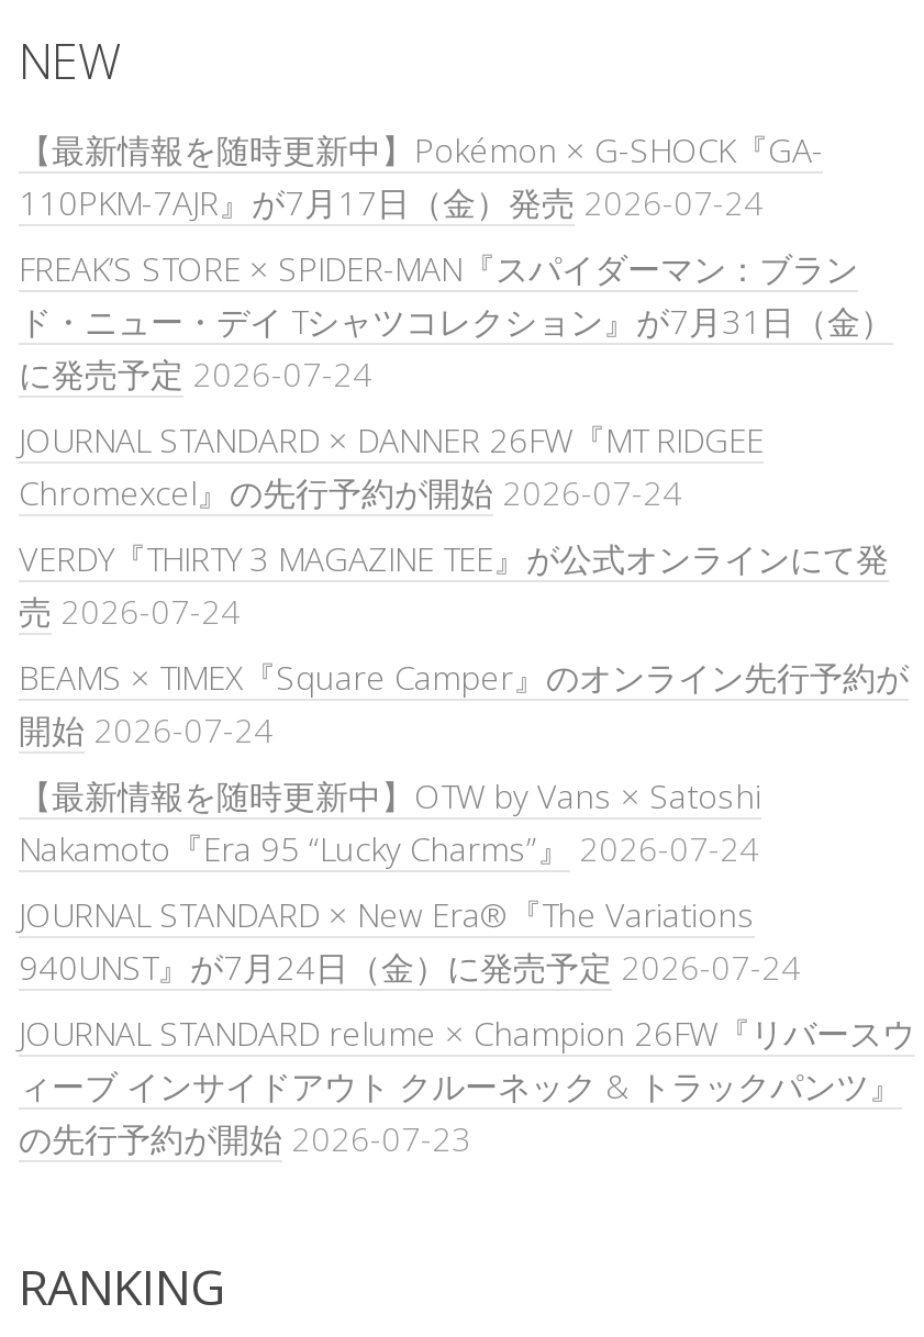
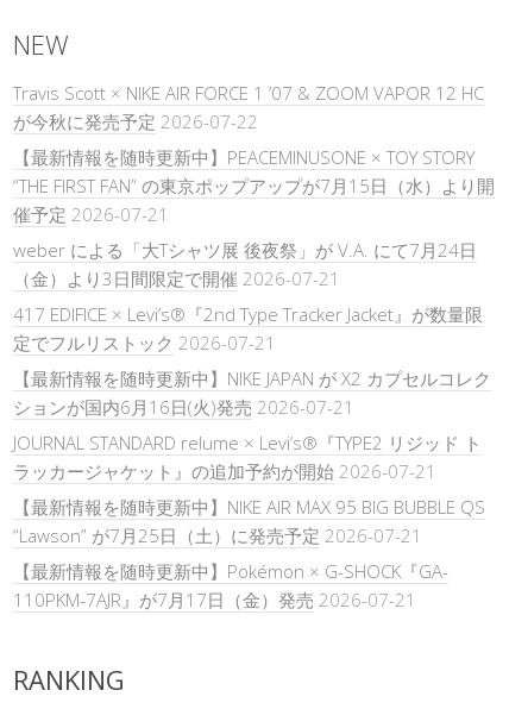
none -> [13,81,495,547] Travis Scott × NIKE AIR FORCE 1 ’07 & ZOOM VAPOR 12 HC | が今秋に発売予定 2026-07-22 | 【最新情報を随時更新中】PEACEMINUSONE × TOY STORY | “THE FIRST FAN” の東京ポップアップが7月15日（水）より開 | 催予定 2026-07-21 | weber による「大Tシャツ展 後夜祭」が V.A. にて7月24日 | （金）より3日間限定で開催 2026-07-21 | 417 EDIFICE × Levi’s®『2nd Type Tracker Jacket』が数量限 | 定でフルリストック 2026-07-21 | 【最新情報を随時更新中】NIKE JAPAN が X2 カプセルコレク | ションが国内6月16日(火)発売 2026-07-21 | JOURNAL STANDARD relume × Levi’s®『TYPE2 リジッド ト | ラッカージャケット』の追加予約が開始 2026-07-21 | 【最新情報を随時更新中】NIKE AIR MAX 95 BIG BUBBLE QS | “Lawson” が7月25日（土）に発売予定 2026-07-21
moved [19,127,823,171] -> [13,559,448,583]: 【最新情報を随時更新中】Pokémon × G-SHOCK『GA-
[19,180,915,1160] 110PKM-7AJR』が7月17日（金）発売 2026-07-24 | FREAK’S STORE × SPIDER-MAN『スパイダーマン：ブラン | ド・ニュー・デイ Tシャツコレクション』が7月31日（金） | に発売予定 2026-07-24 | JOURNAL STANDARD × DANNER 26FW『MT RIDGEE | Chromexcel』の先行予約が開始 2026-07-24 | VERDY『THIRTY 3 MAGAZINE TEE』が公式オンラインにて発 | 売 2026-07-24 | BEAMS × TIMEX『Square Camper』のオンライン先行予約が | 開始 2026-07-24 | 【最新情報を随時更新中】OTW by Vans × Satoshi | Nakamoto『Era 95 “Lucky Charms”』 2026-07-24 | JOURNAL STANDARD × New Era®『The Variations | 940UNST』が7月24日（金）に発売予定 2026-07-24 | JOURNAL STANDARD relume × Champion 26FW『リバースウ | ィーブ インサイドアウト クルーネック & トラックパンツ』 | の先行予約が開始 2026-07-23 -> [13,588,416,611] 110PKM-7AJR』が7月17日（金）発売 2026-07-21

